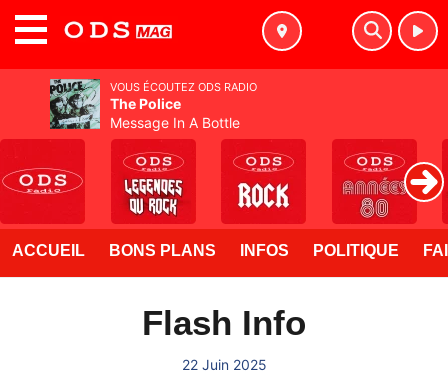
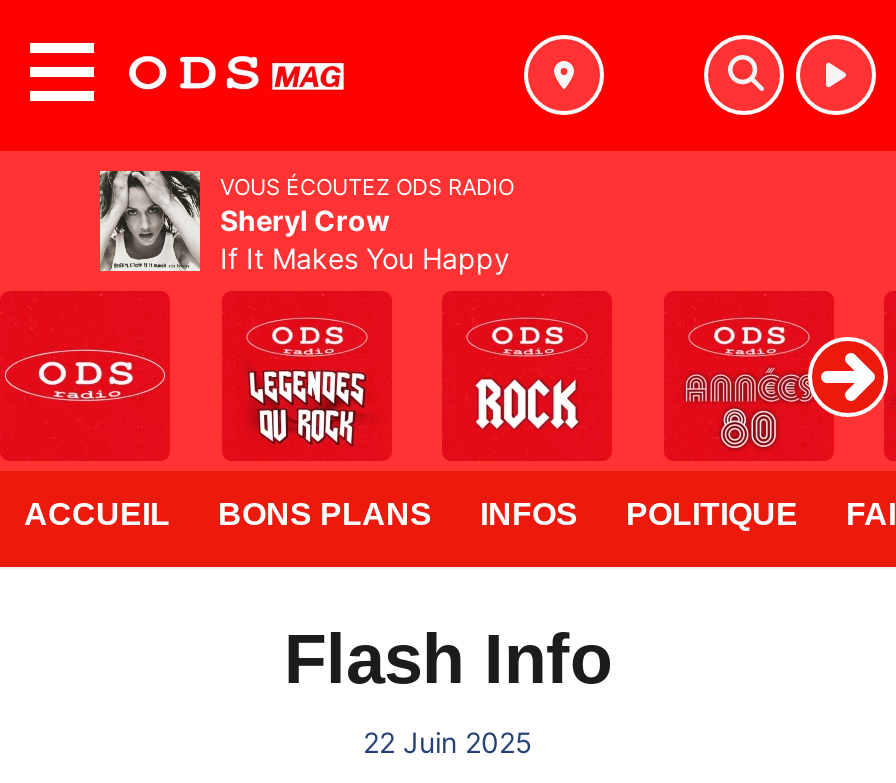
[49,78,240,131] [image] | The Police | Message In A Bottle -> [98,169,510,275] [image] | Sheryl Crow | If It Makes You Happy

